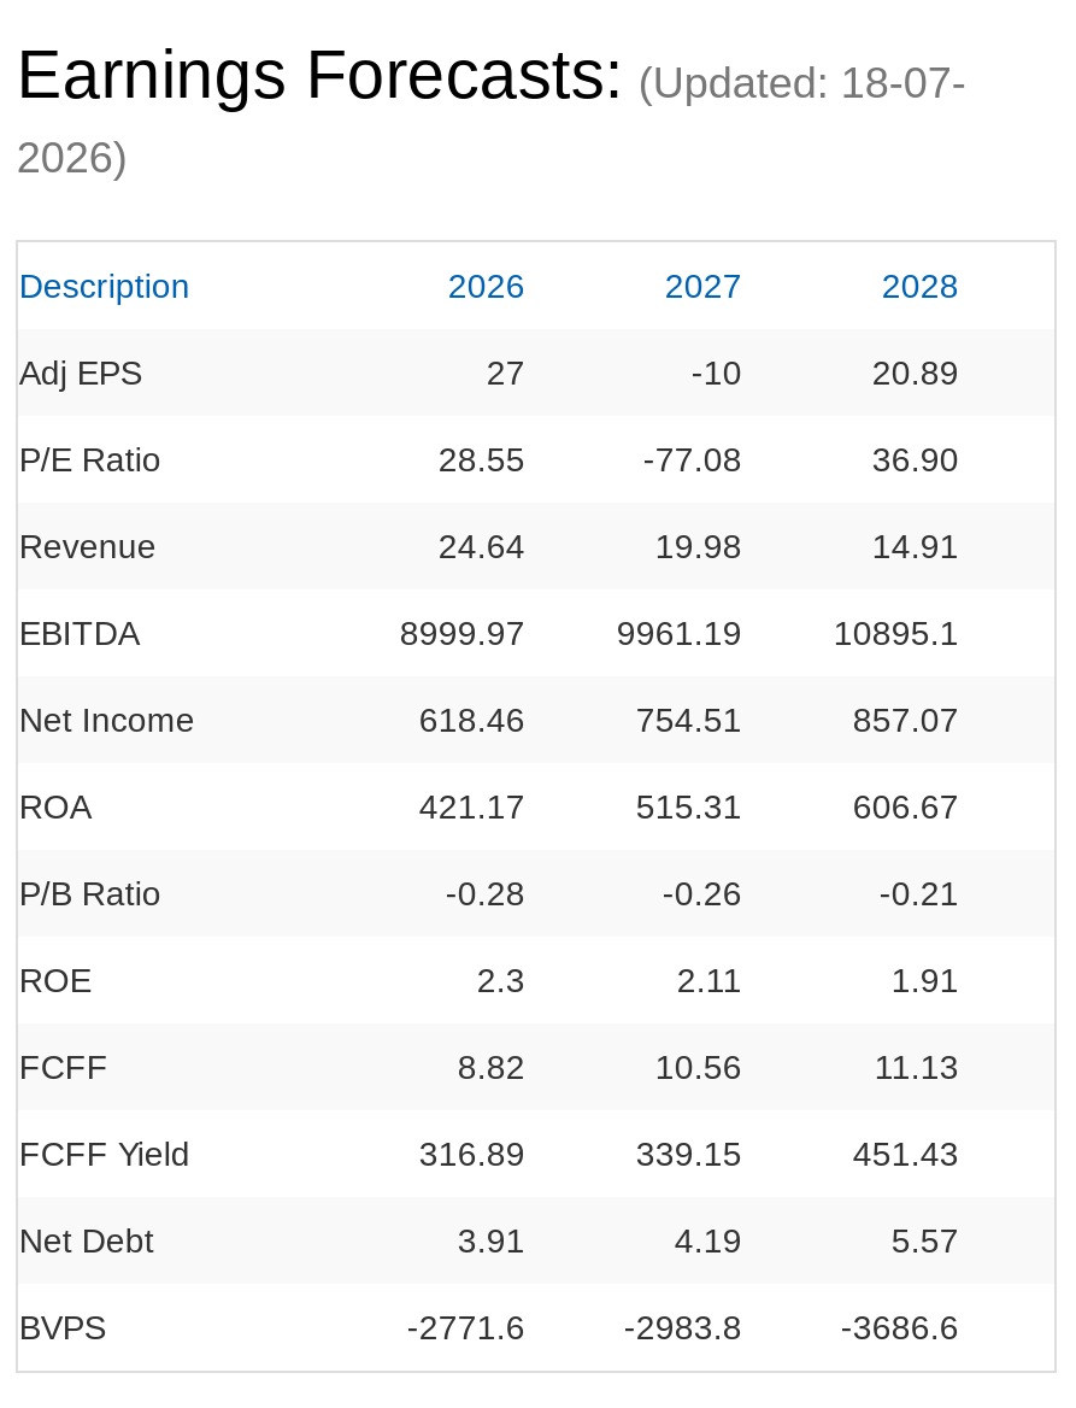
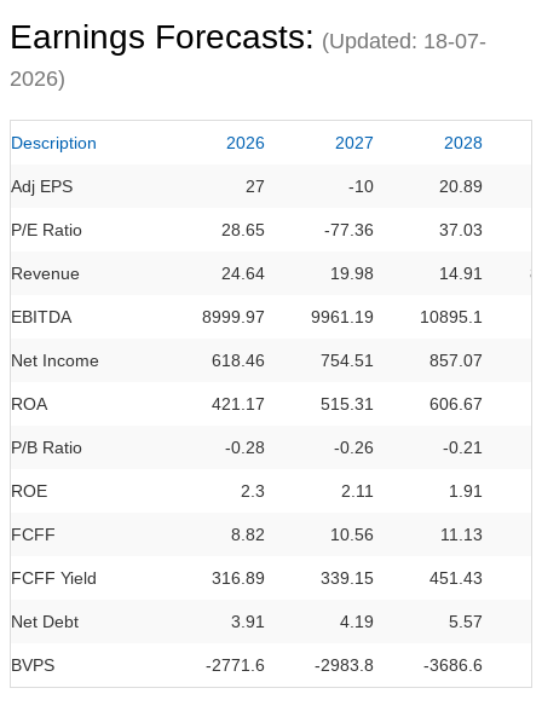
[438,440,525,479] 28.55 -> [222,220,265,239] 28.65
[643,440,742,479] -77.08 -> [325,220,374,239] -77.36
[872,440,959,479] 36.90 -> [440,220,483,239] 37.03

